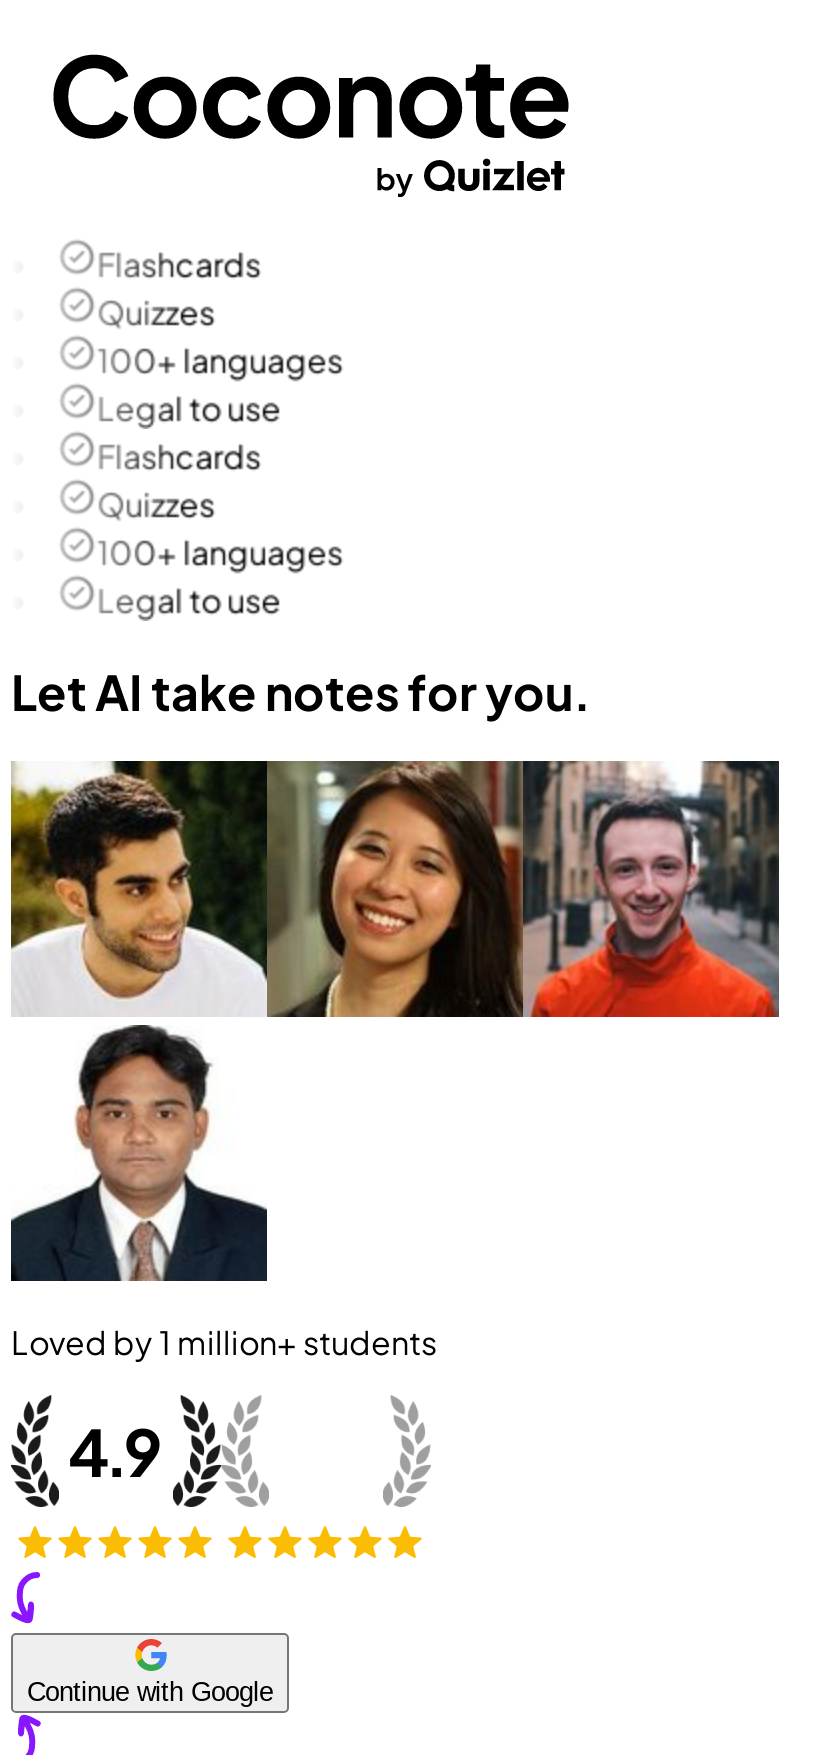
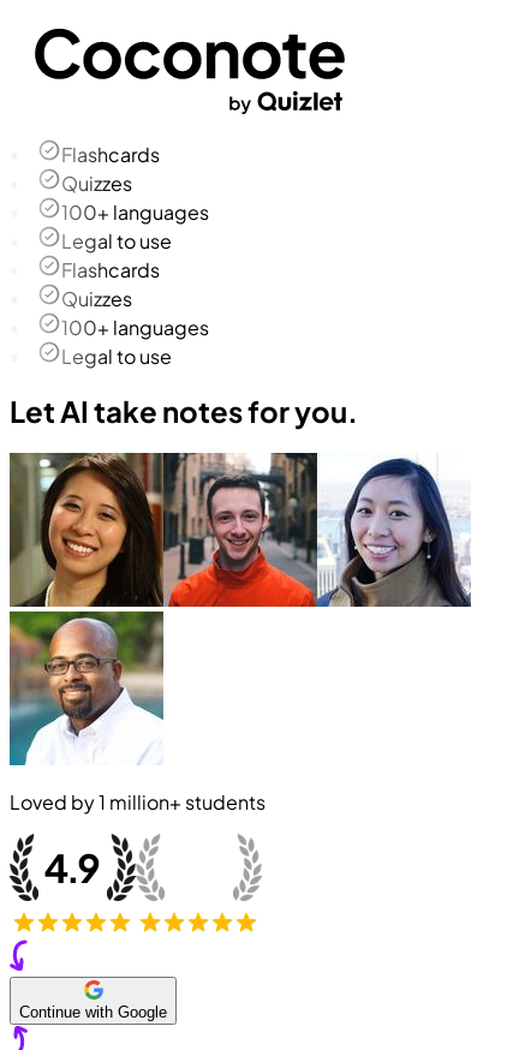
[9,759,781,1283] [image] -> [8,452,471,766] [image]

